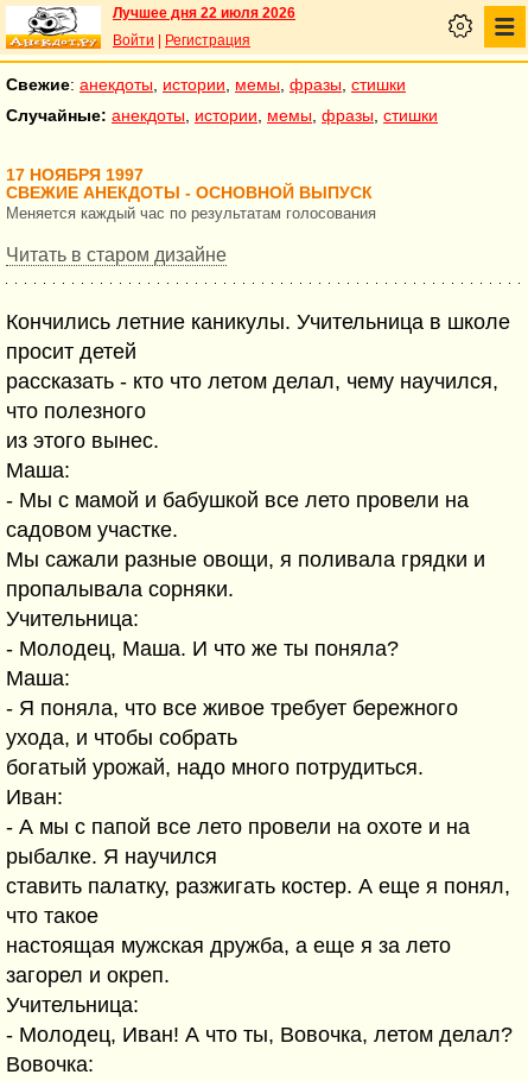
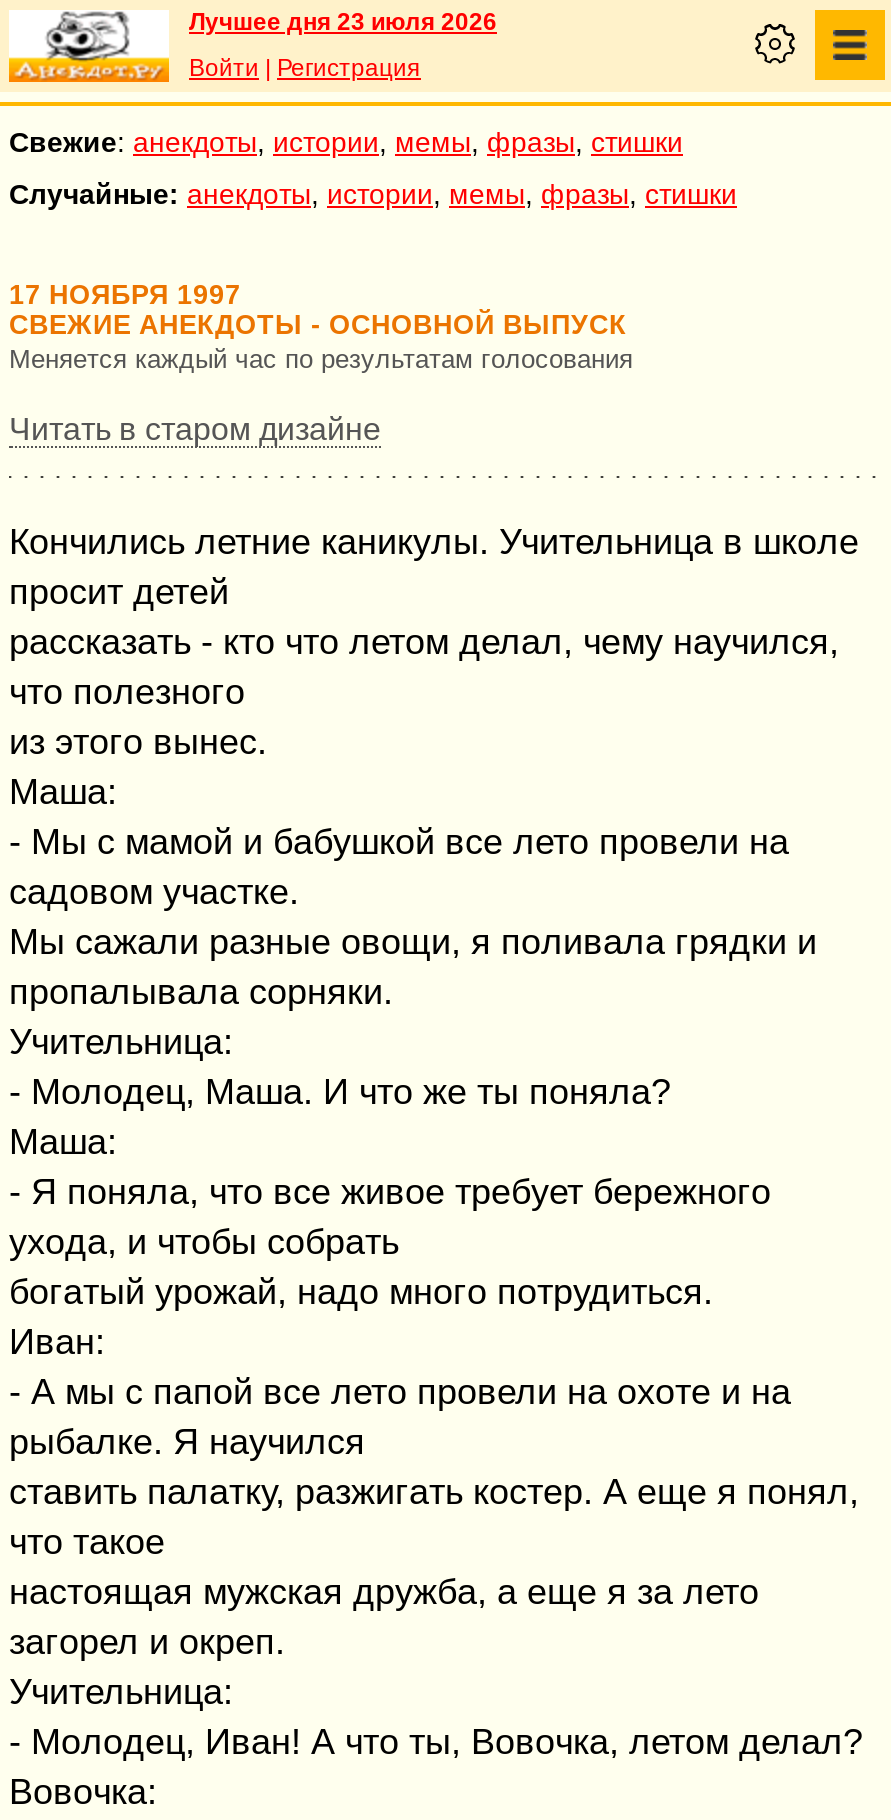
[113,5,295,21] Лучшее дня 22 июля 2026 -> [189,8,497,36] Лучшее дня 23 июля 2026

